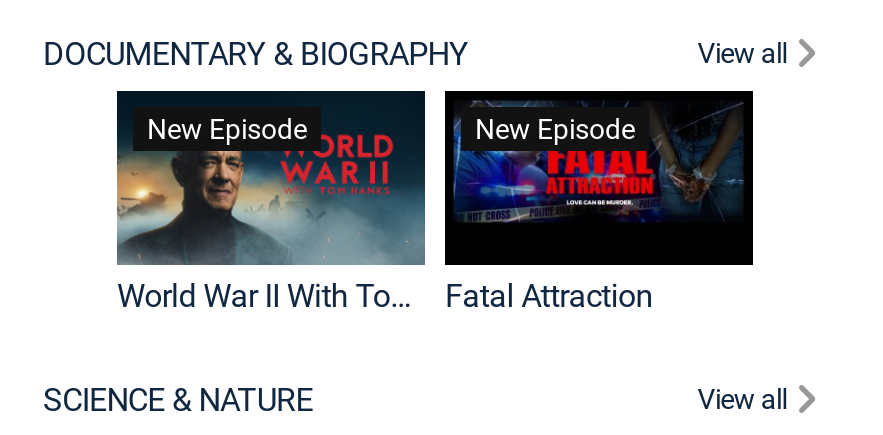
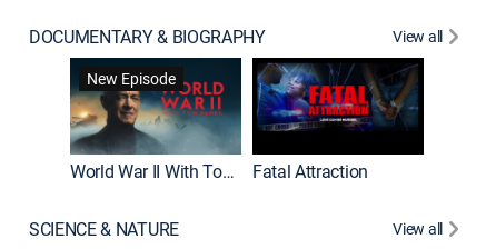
[475,110,635,148] New Episode -> none

